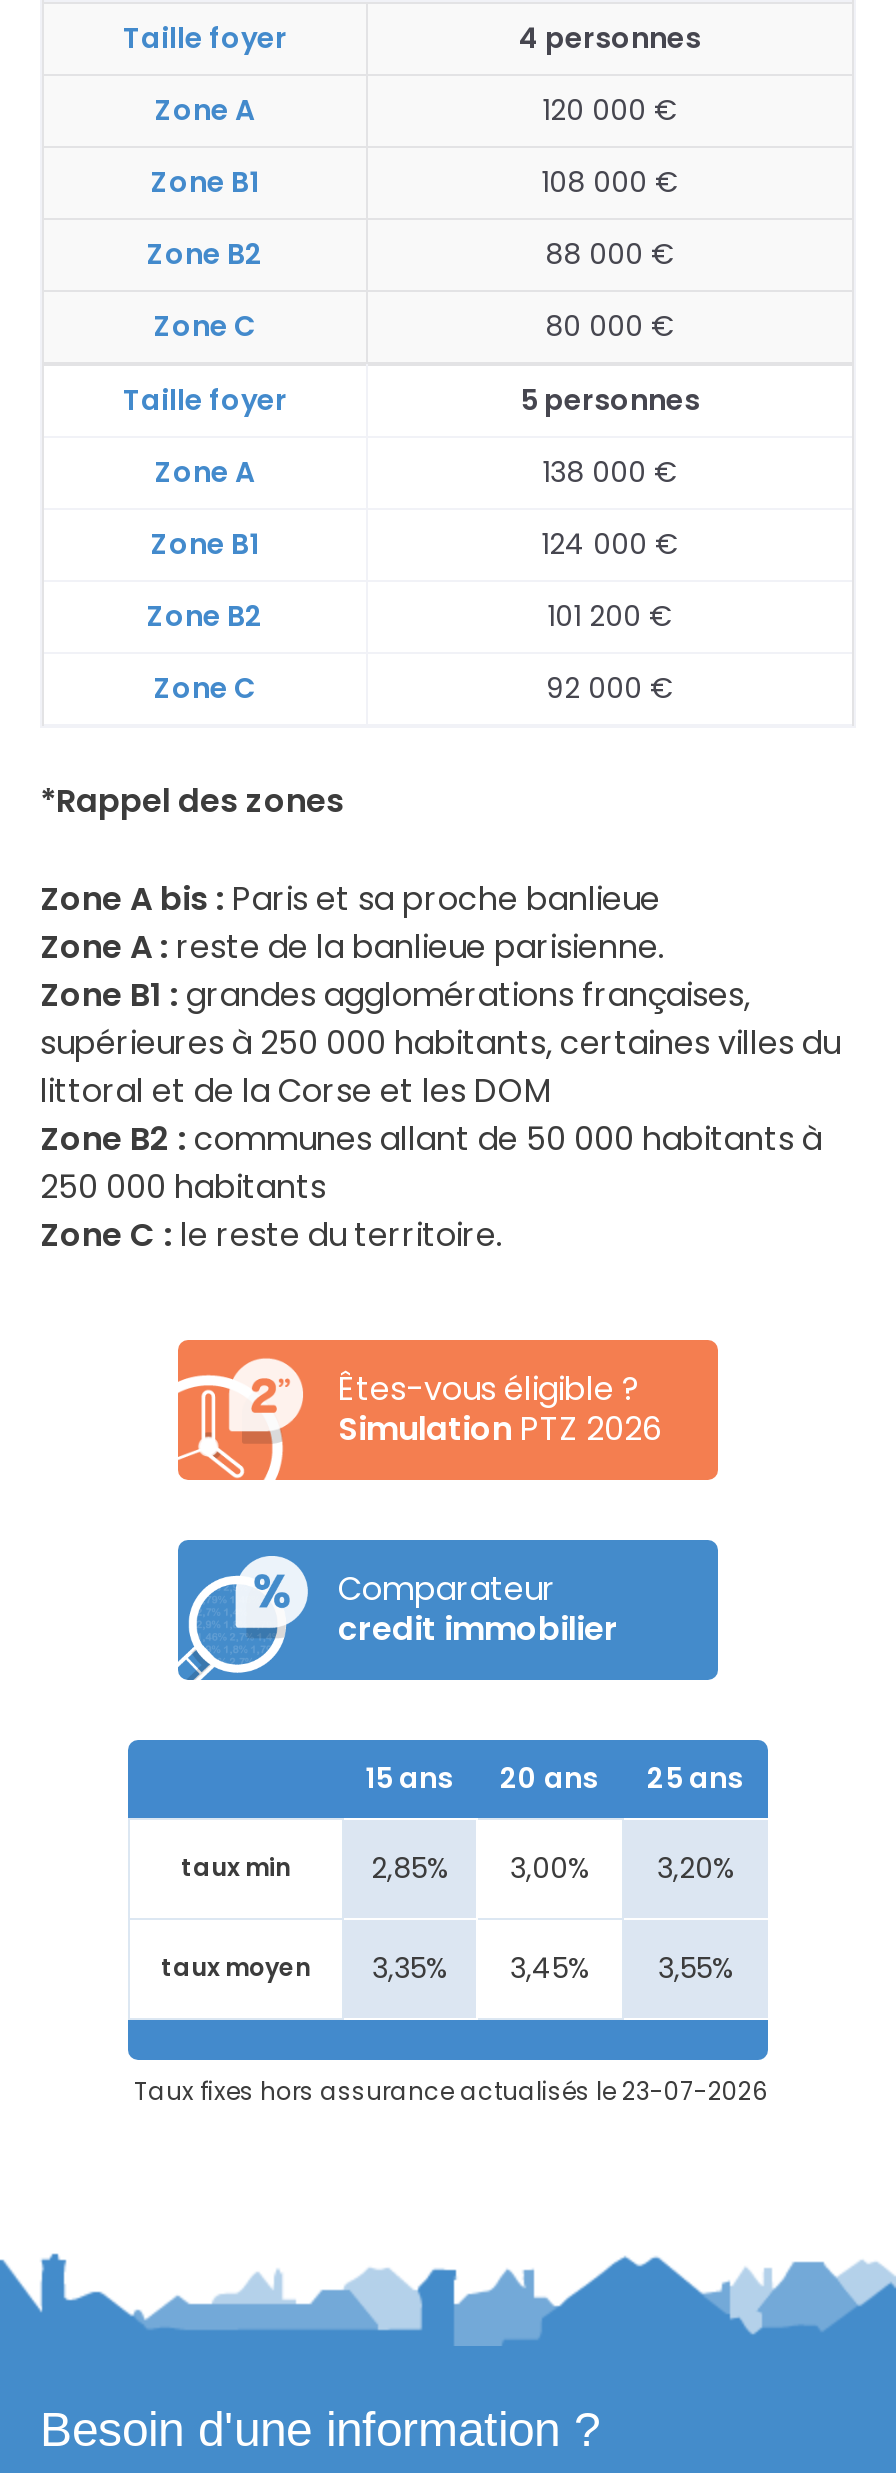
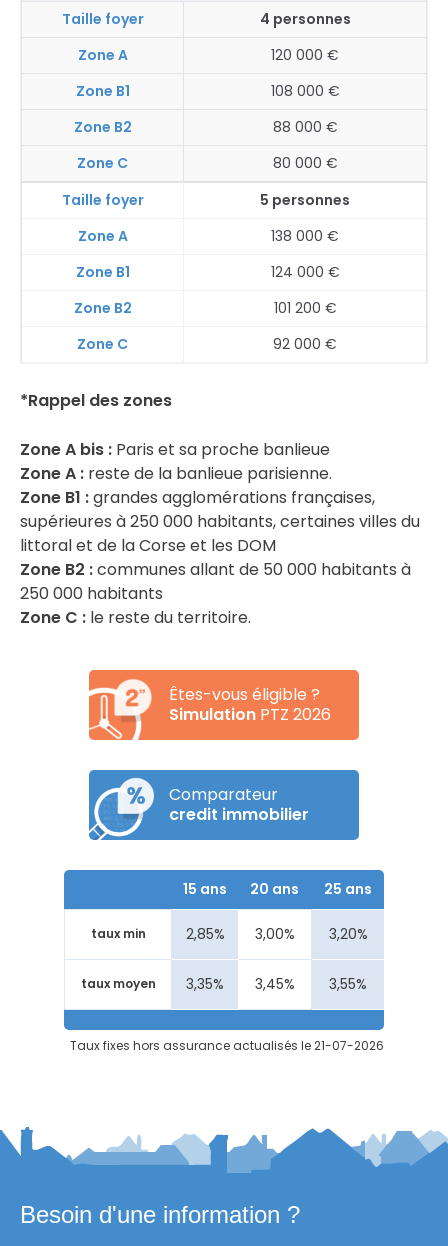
[134,2073,768,2107] Taux fixes hors assurance actualisés le 23-07-2026 -> [70,1036,384,1053] Taux fixes hors assurance actualisés le 21-07-2026

